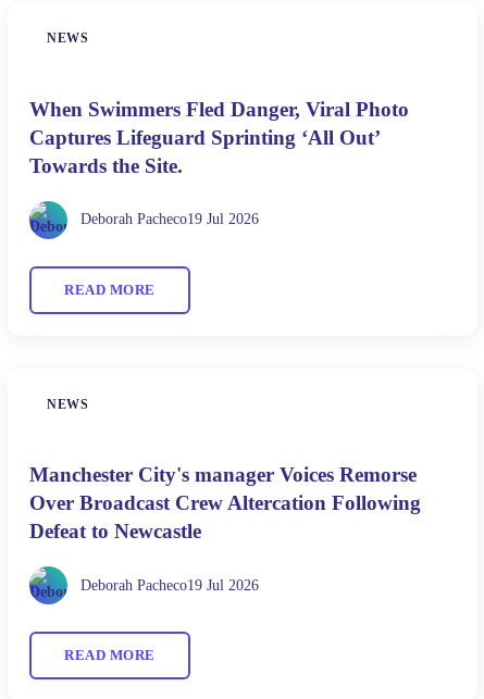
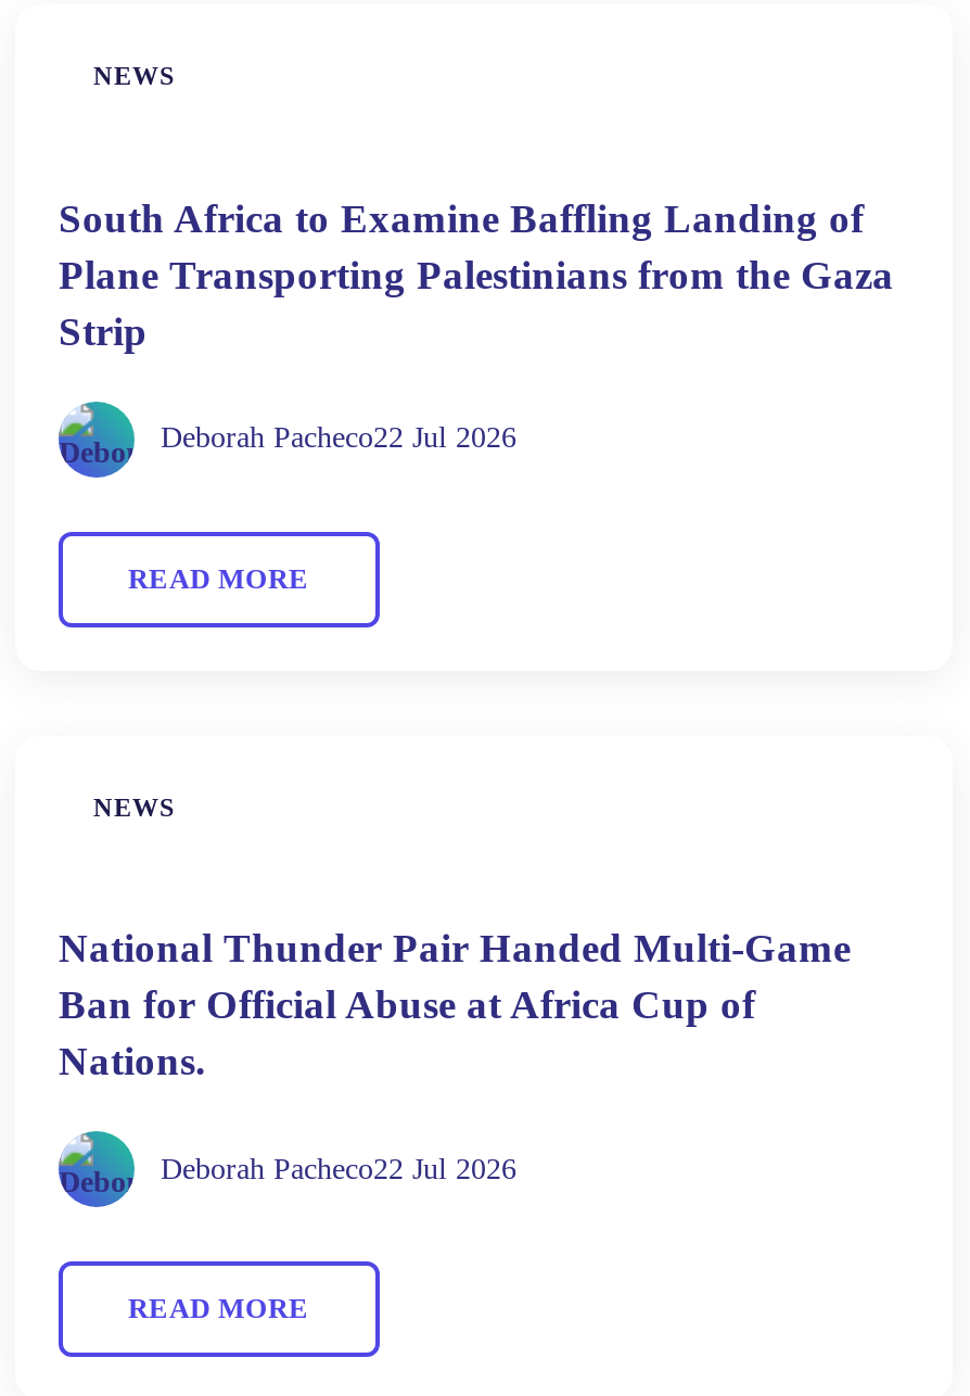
[29,98,409,177] When Swimmers Fled Danger, Viral Photo | Captures Lifeguard Sprinting ‘All Out’ | Towards the Site. -> [59,195,894,354] South Africa to Examine Baffling Landing of | Plane Transporting Palestinians from the Gaza | Strip
[80,211,259,227] Deborah Pacheco19 Jul 2026 -> [161,421,516,454] Deborah Pacheco22 Jul 2026
[29,463,421,543] Manchester City's manager Voices Remorse | Over Broadcast Crew Altercation Following | Defeat to Newcastle -> [59,926,851,1084] National Thunder Pair Handed Multi-Game | Ban for Official Abuse at Africa Cup of | Nations.
[80,577,259,593] Deborah Pacheco19 Jul 2026 -> [161,1152,516,1184] Deborah Pacheco22 Jul 2026

